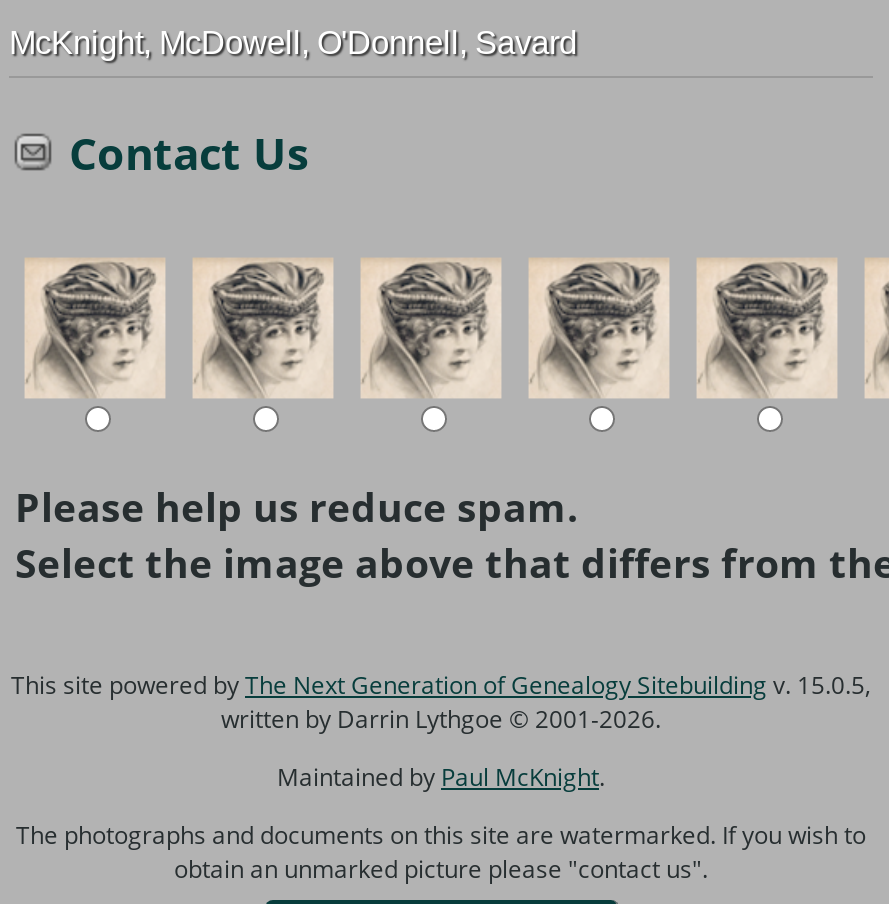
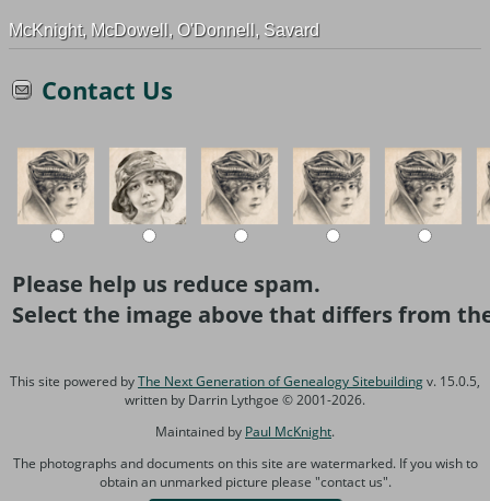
[195,260,333,400] [image] -> [110,148,186,225] [image]

